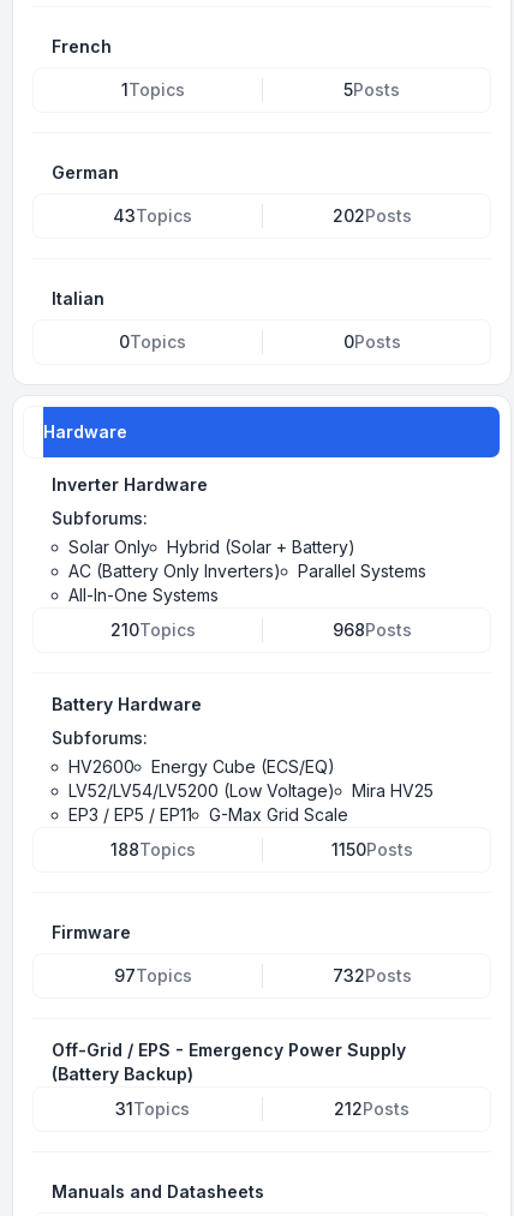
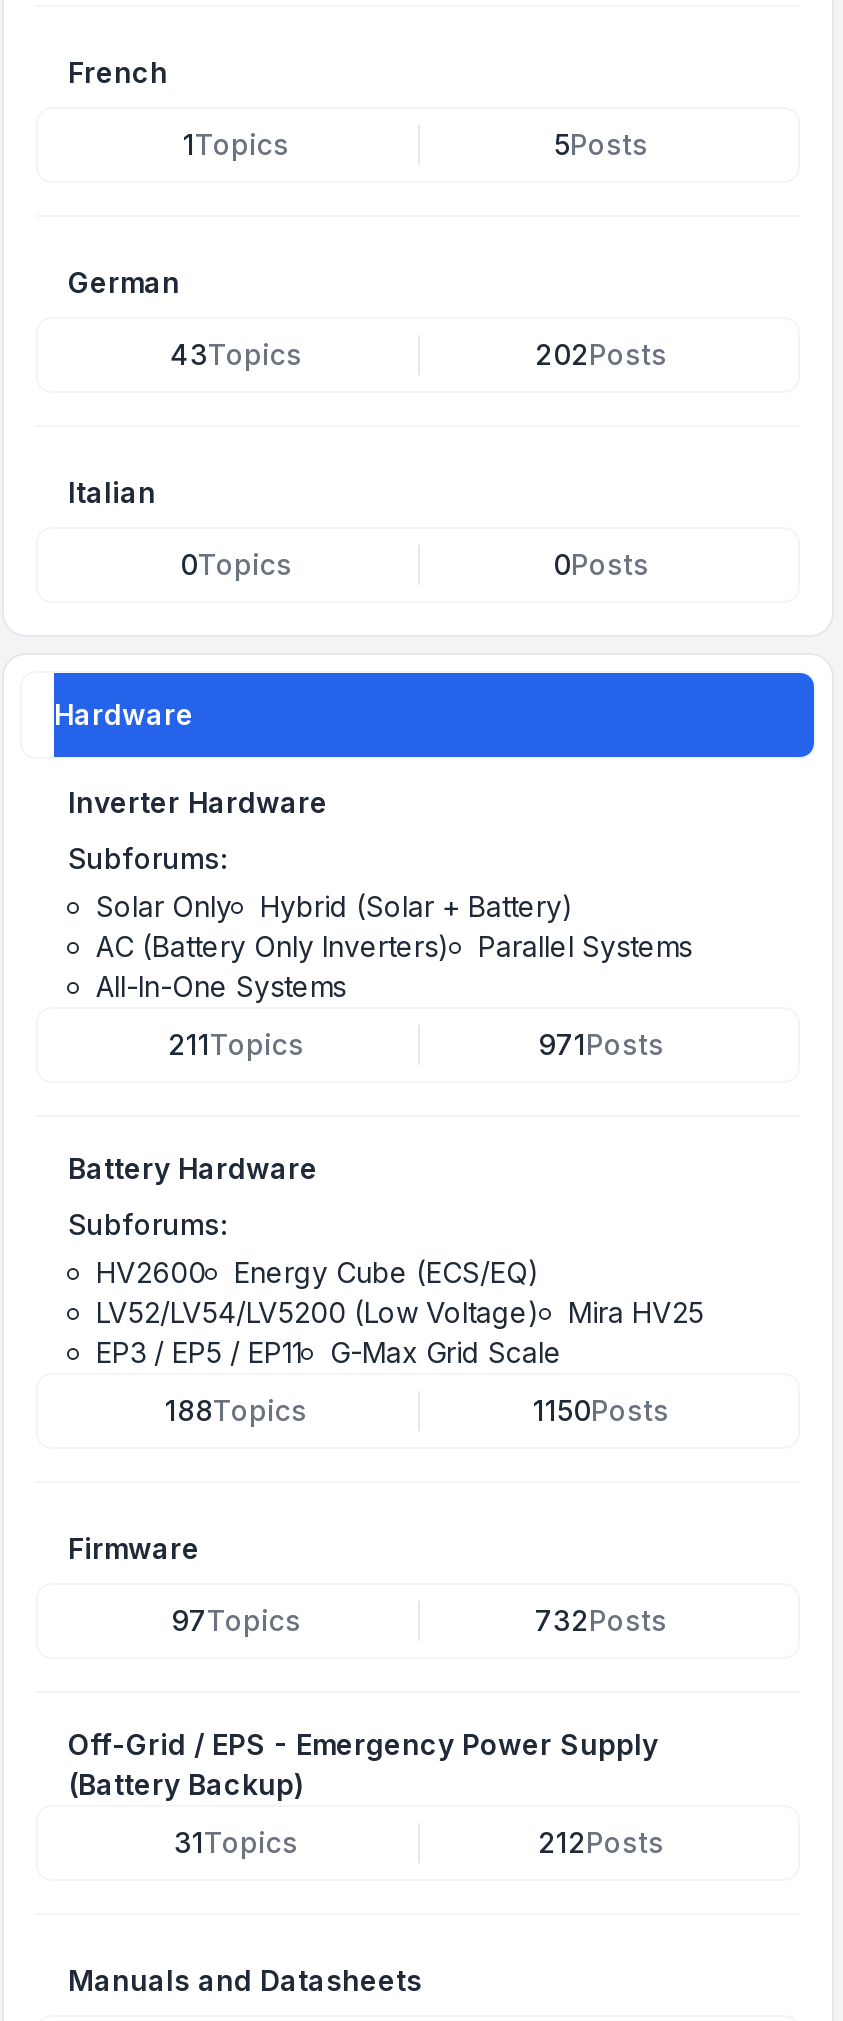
[110,619,195,640] 210Topics -> [168,1027,304,1061] 211Topics
[332,619,411,640] 968Posts -> [538,1027,664,1061] 971Posts

